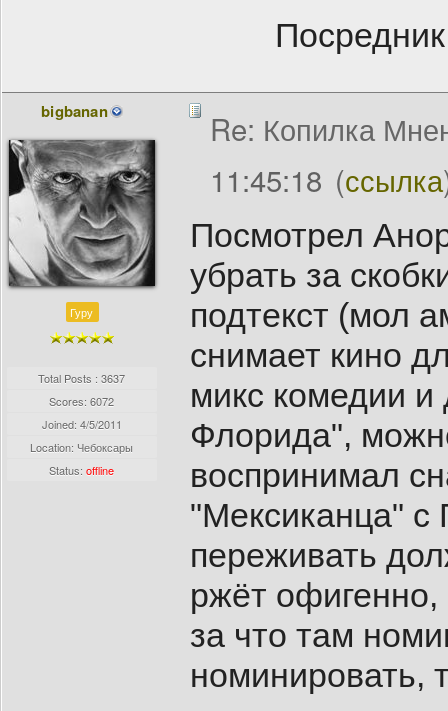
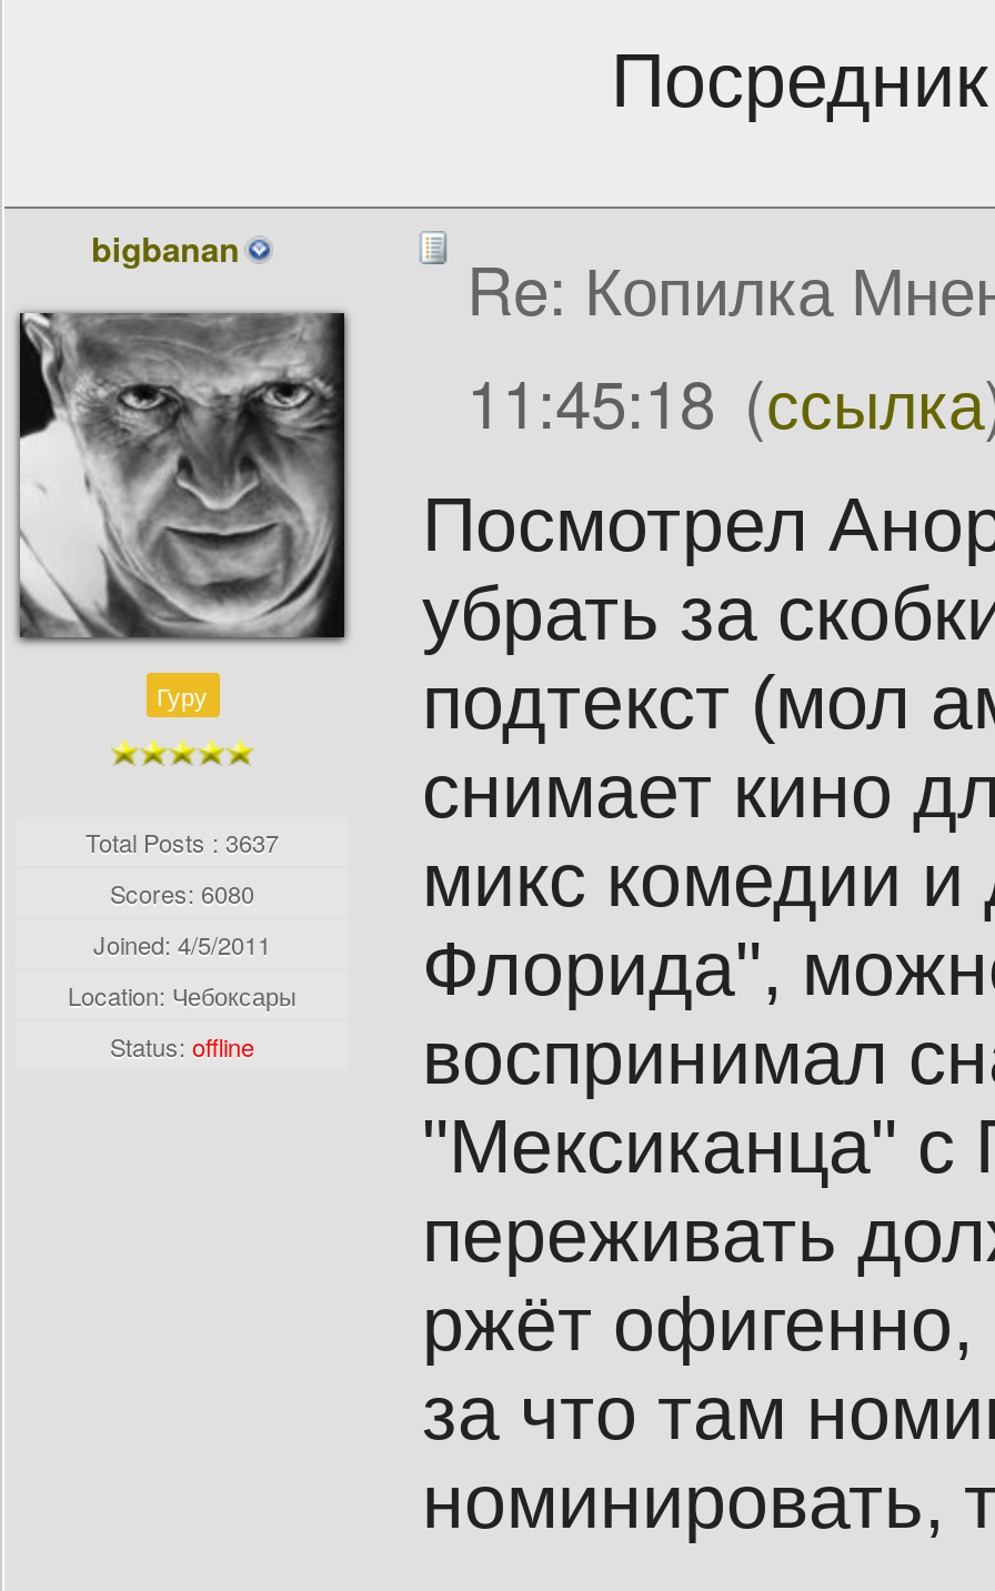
[49,393,114,409] Scores: 6072 -> [110,875,254,911] Scores: 6080

